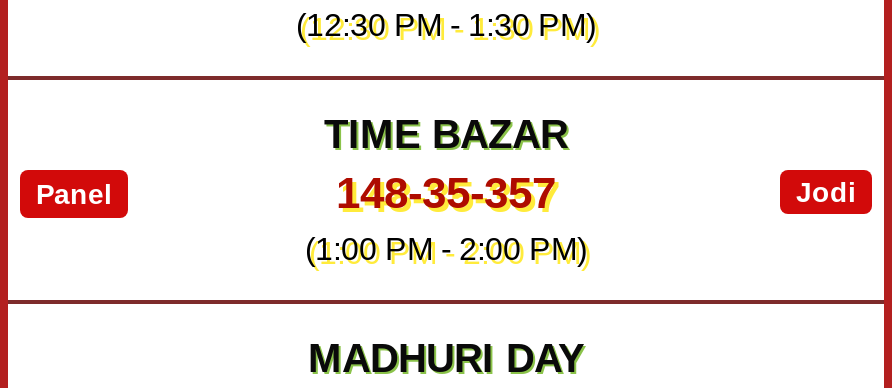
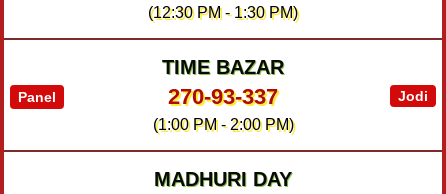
[336,168,556,218] 148-35-357 -> [168,84,278,109] 270-93-337

